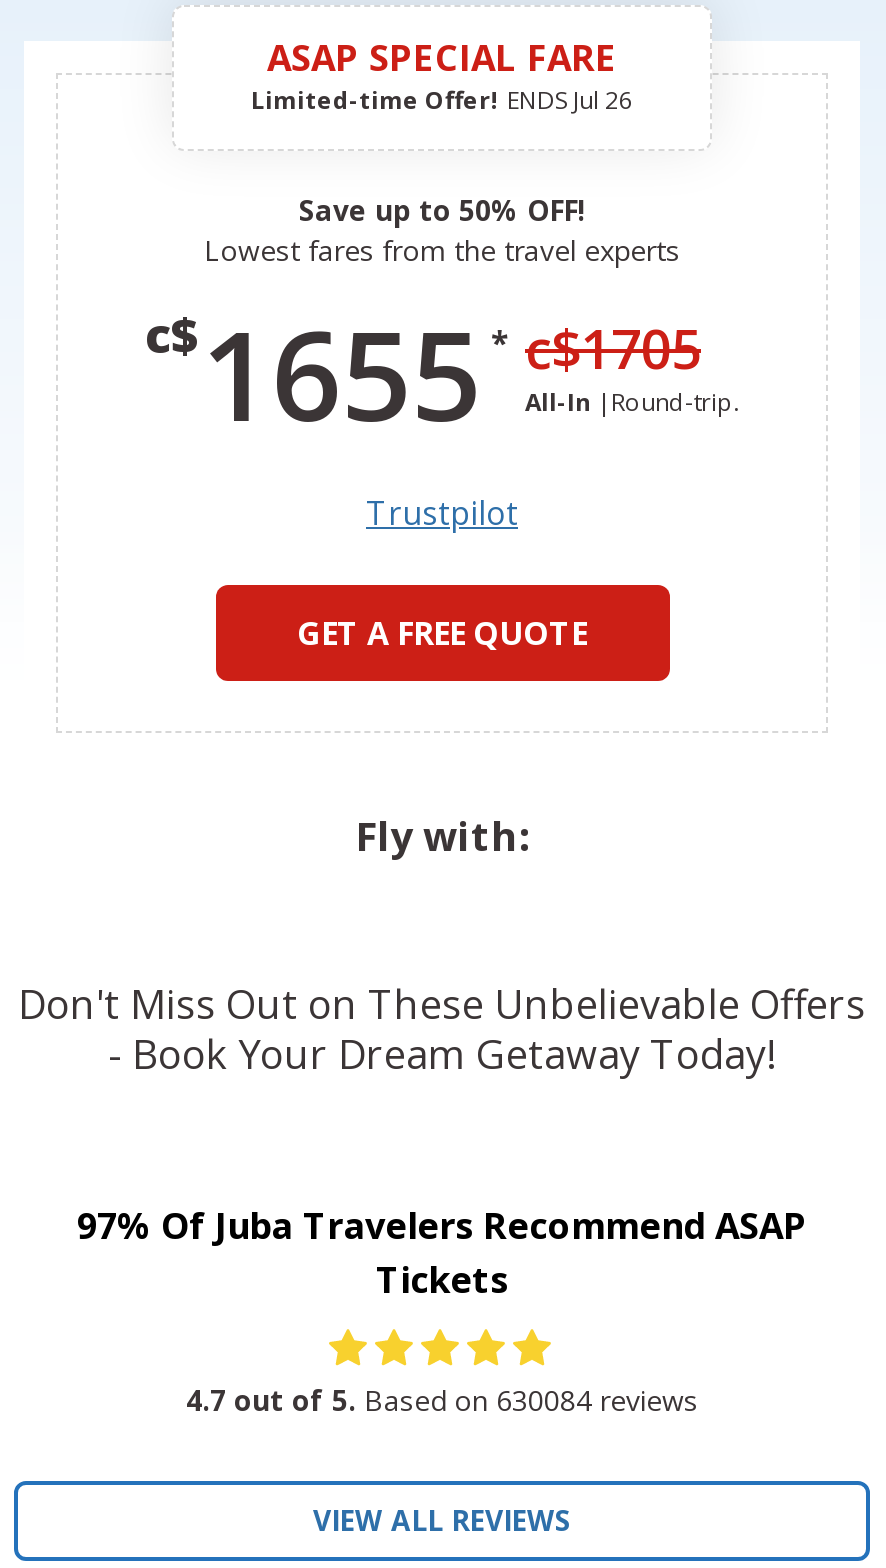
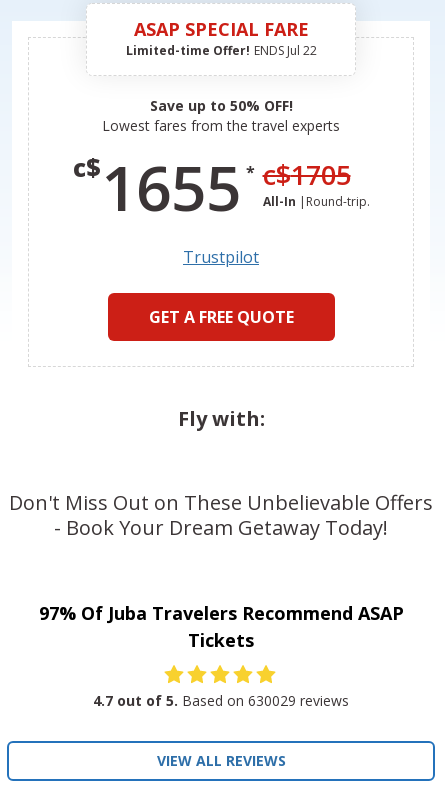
[251,83,633,117] Limited-time Offer! ENDS Jul 26 -> [125,42,316,59] Limited-time Offer! ENDS Jul 22
[186,1381,698,1419] 4.7 out of 5. Based on 630084 reviews -> [93,691,349,710] 4.7 out of 5. Based on 630029 reviews

